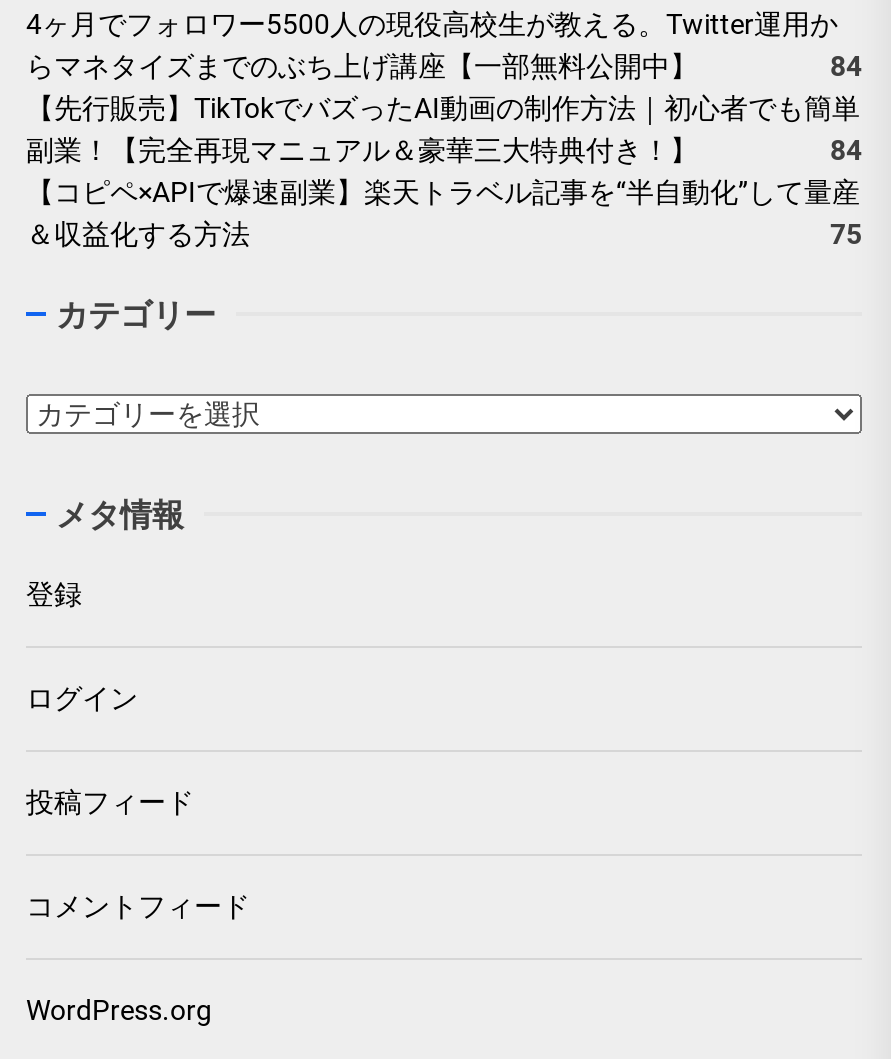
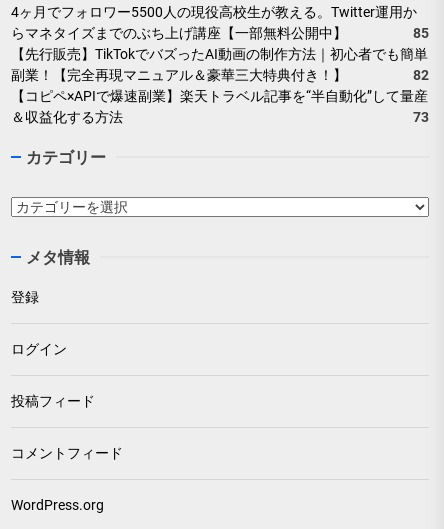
[830,50,862,82] 84 -> [413,25,429,41] 85
[830,134,862,166] 84 -> [413,67,429,83] 82
[830,218,862,250] 75 -> [413,109,429,125] 73

